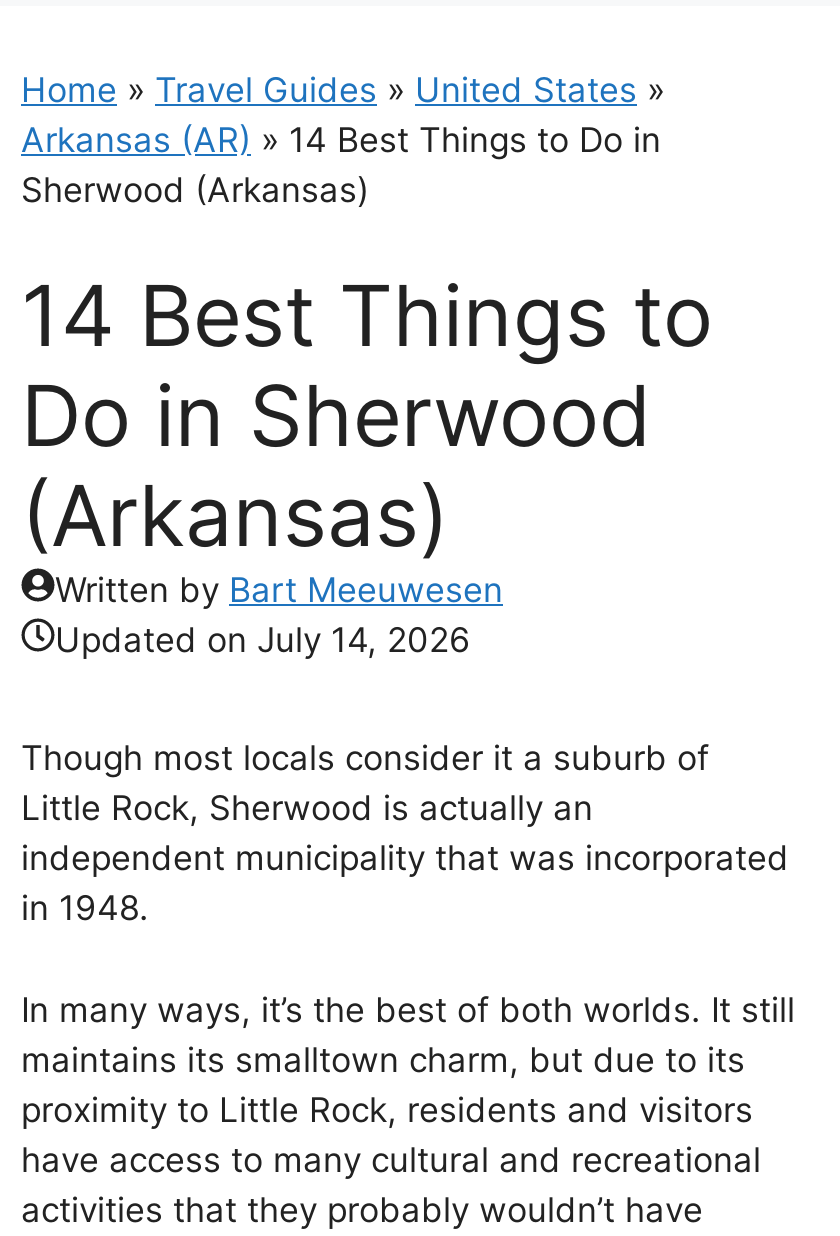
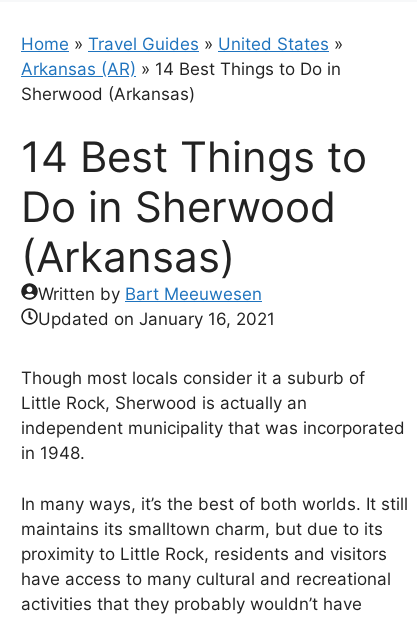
[55,620,471,660] Updated on July 14, 2026 -> [38,309,275,329] Updated on January 16, 2021

